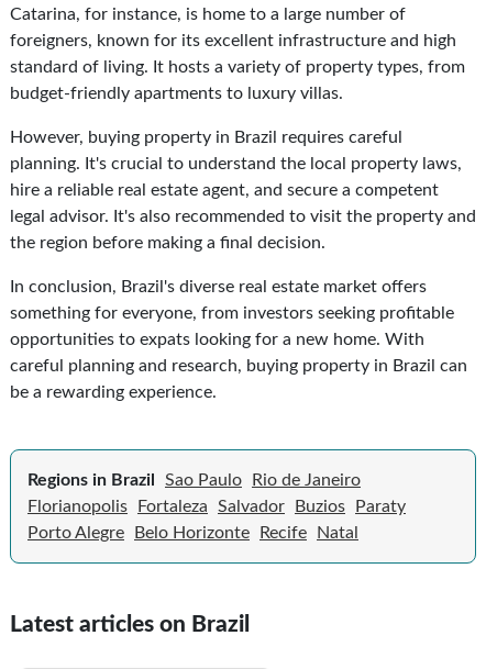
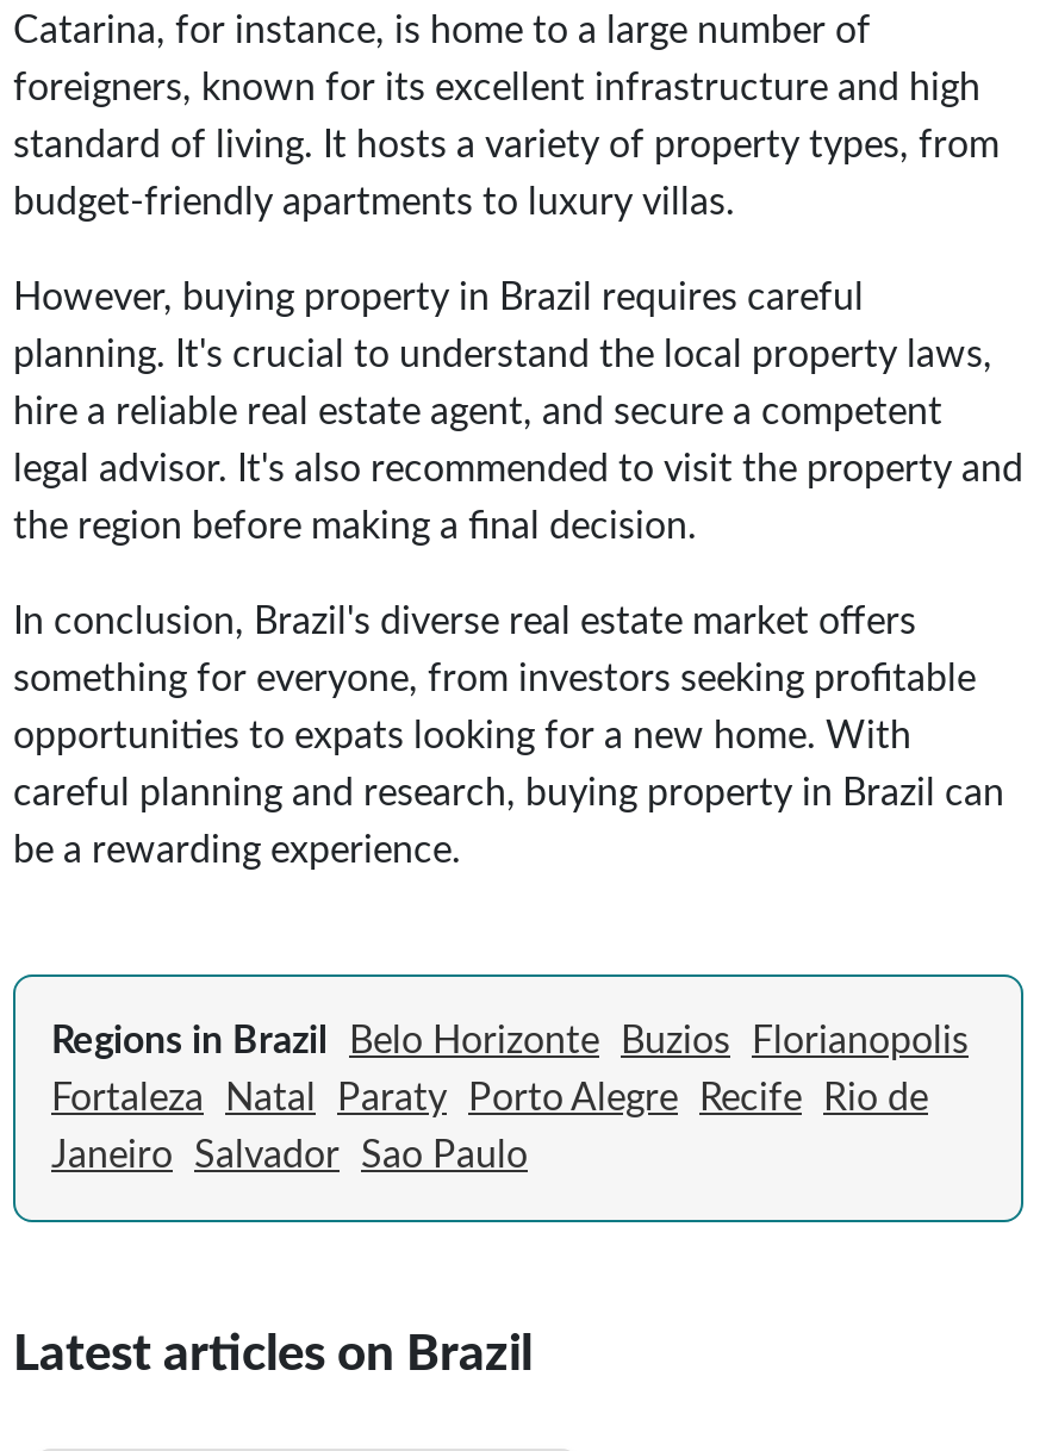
[27,471,361,489] Regions in Brazil Sao Paulo Rio de Janeiro -> [51,1021,969,1060] Regions in Brazil Belo Horizonte Buzios Florianopolis
[27,497,406,515] Florianopolis Fortaleza Salvador Buzios Paraty -> [51,1079,928,1117] Fortaleza Natal Paraty Porto Alegre Recife Rio de
[27,524,358,541] Porto Alegre Belo Horizonte Recife Natal -> [51,1136,528,1174] Janeiro Salvador Sao Paulo

